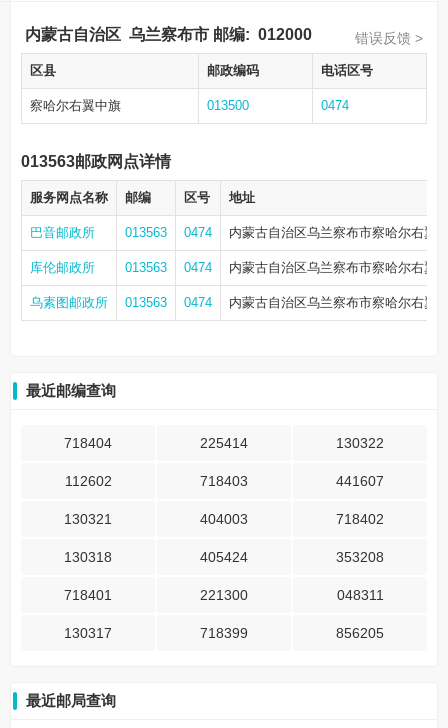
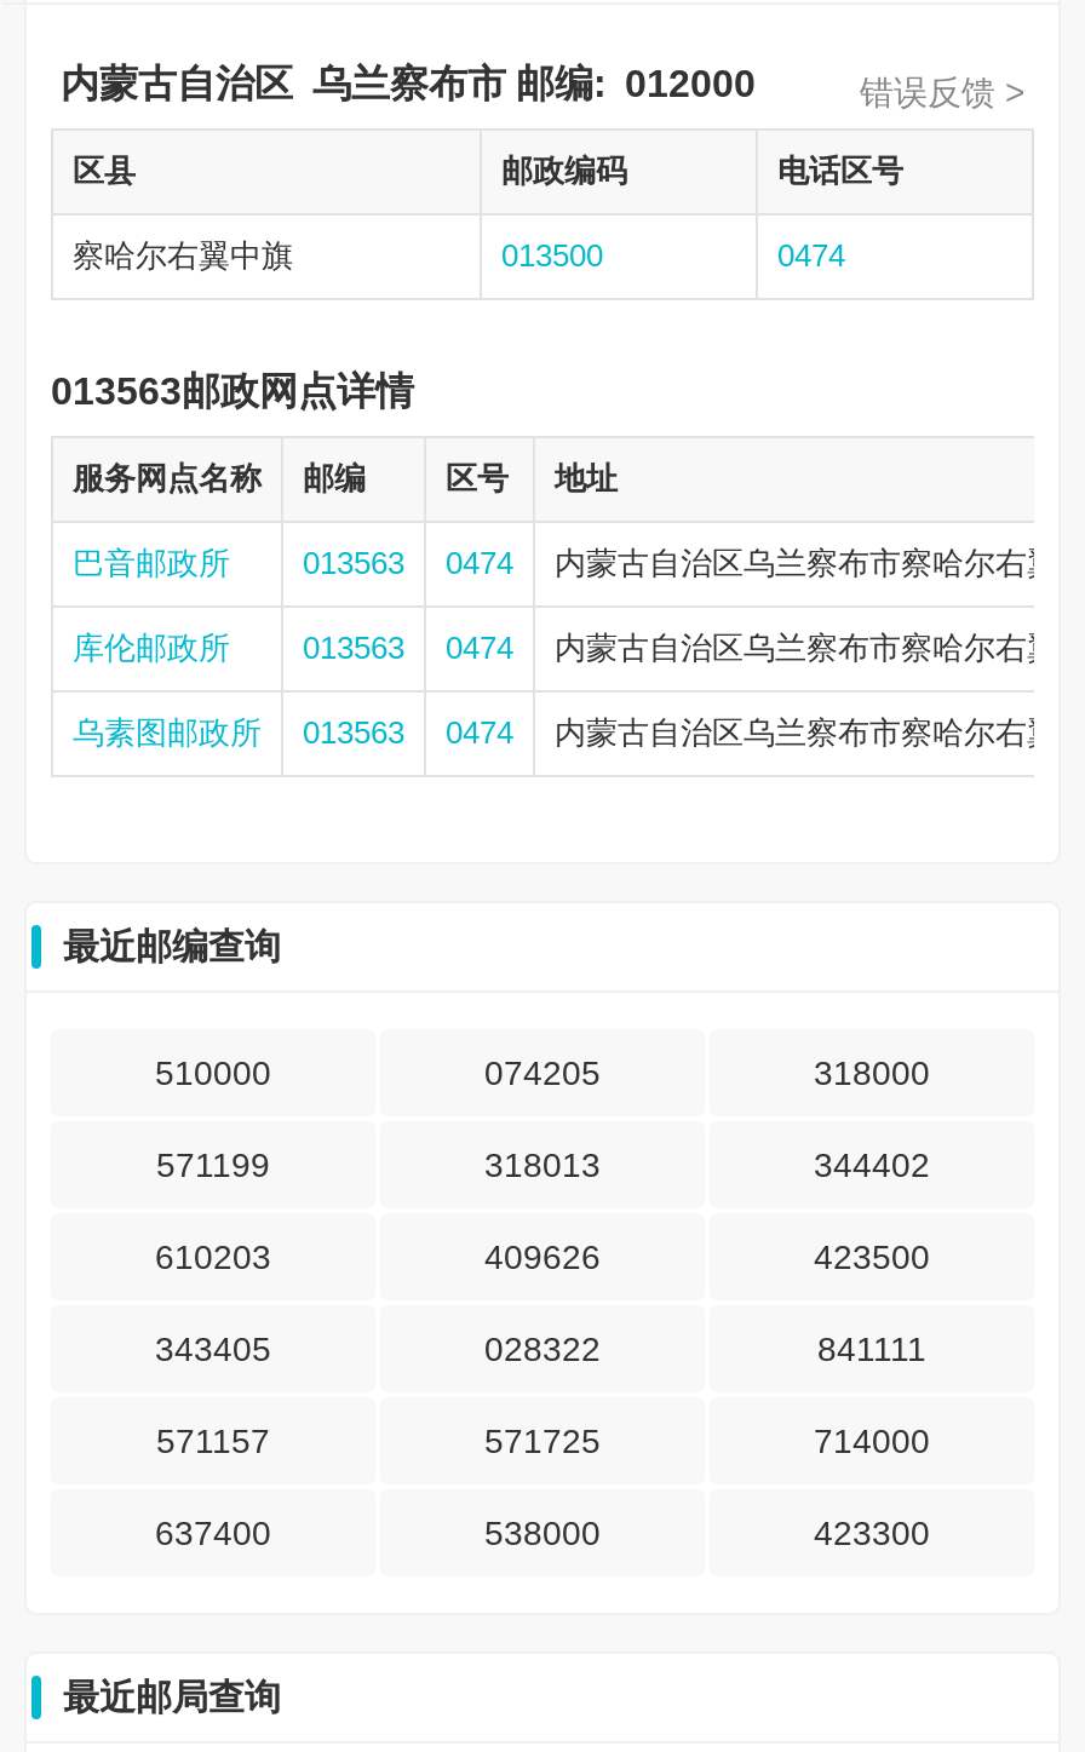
[64,435,112,451] 718404 -> [155,1053,271,1092] 510000
[200,435,248,451] 225414 -> [484,1053,601,1092] 074205
[336,435,384,451] 130322 -> [814,1053,930,1092] 318000
[64,473,111,489] 112602 -> [156,1145,270,1184] 571199
[200,473,248,489] 718403 -> [484,1145,601,1184] 318013
[336,473,384,489] 441607 -> [814,1145,930,1184] 344402
[64,511,112,527] 130321 -> [155,1237,271,1276] 610203
[200,511,248,527] 404003 -> [484,1237,601,1276] 409626
[336,511,384,527] 718402 -> [814,1237,930,1276] 423500
[64,549,112,565] 130318 -> [155,1329,271,1368] 343405
[200,549,248,565] 405424 -> [484,1329,601,1368] 028322
[336,549,384,565] 353208 -> [817,1329,926,1368] 841111
[64,587,112,603] 718401 -> [156,1421,270,1460] 571157
[200,587,248,603] 221300 -> [484,1421,601,1460] 571725
[336,587,383,603] 048311 -> [814,1421,930,1460] 714000
[64,625,112,641] 130317 -> [155,1513,271,1552] 637400
[200,625,248,641] 718399 -> [484,1513,601,1552] 538000
[336,625,384,641] 856205 -> [814,1513,930,1552] 423300

